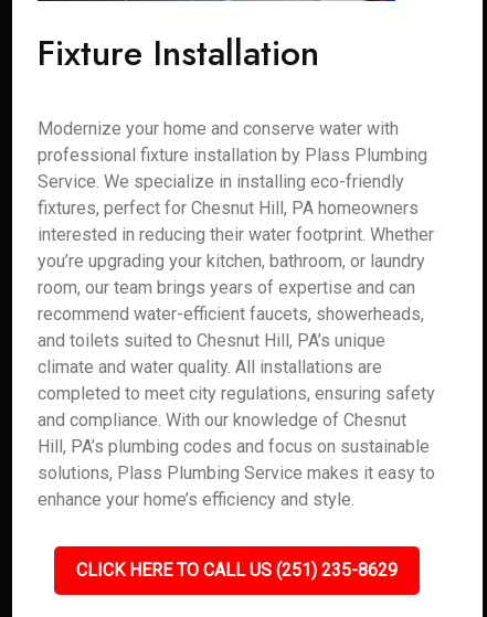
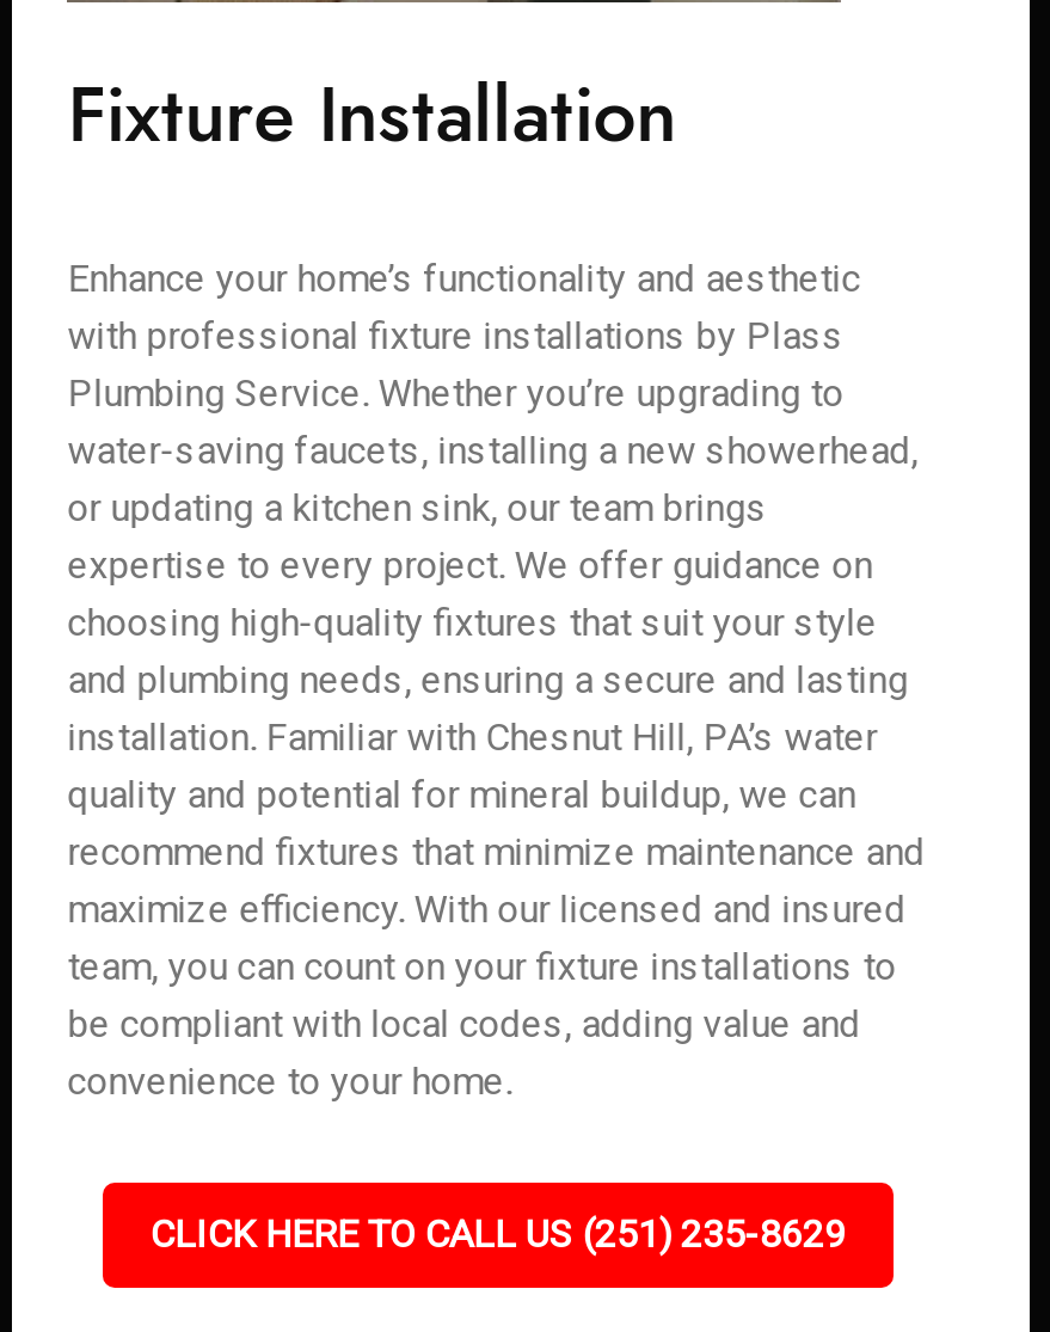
[38,118,435,510] Modernize your home and conserve water with | professional fixture installation by Plass Plumbing | Service. We specialize in installing eco-friendly | fixtures, perfect for Chesnut Hill, PA homeowners | interested in reducing their water footprint. Whether | you’re upgrading your kitchen, bathroom, or laundry | room, our team brings years of expertise and can | recommend water-efficient faucets, showerheads, | and toilets suited to Chesnut Hill, PA’s unique | climate and water quality. All installations are | completed to meet city regulations, ensuring safety | and compliance. With our knowledge of Chesnut | Hill, PA’s plumbing codes and focus on sustainable | solutions, Plass Plumbing Service makes it easy to | enhance your home’s efficiency and style. -> [67,256,925,1104] Enhance your home’s functionality and aesthetic | with professional fixture installations by Plass | Plumbing Service. Whether you’re upgrading to | water-saving faucets, installing a new showerhead, | or updating a kitchen sink, our team brings | expertise to every project. We offer guidance on | choosing high-quality fixtures that suit your style | and plumbing needs, ensuring a secure and lasting | installation. Familiar with Chesnut Hill, PA’s water | quality and potential for mineral buildup, we can | recommend fixtures that minimize maintenance and | maximize efficiency. With our licensed and insured | team, you can count on your fixture installations to | be compliant with local codes, adding value and | convenience to your home.

